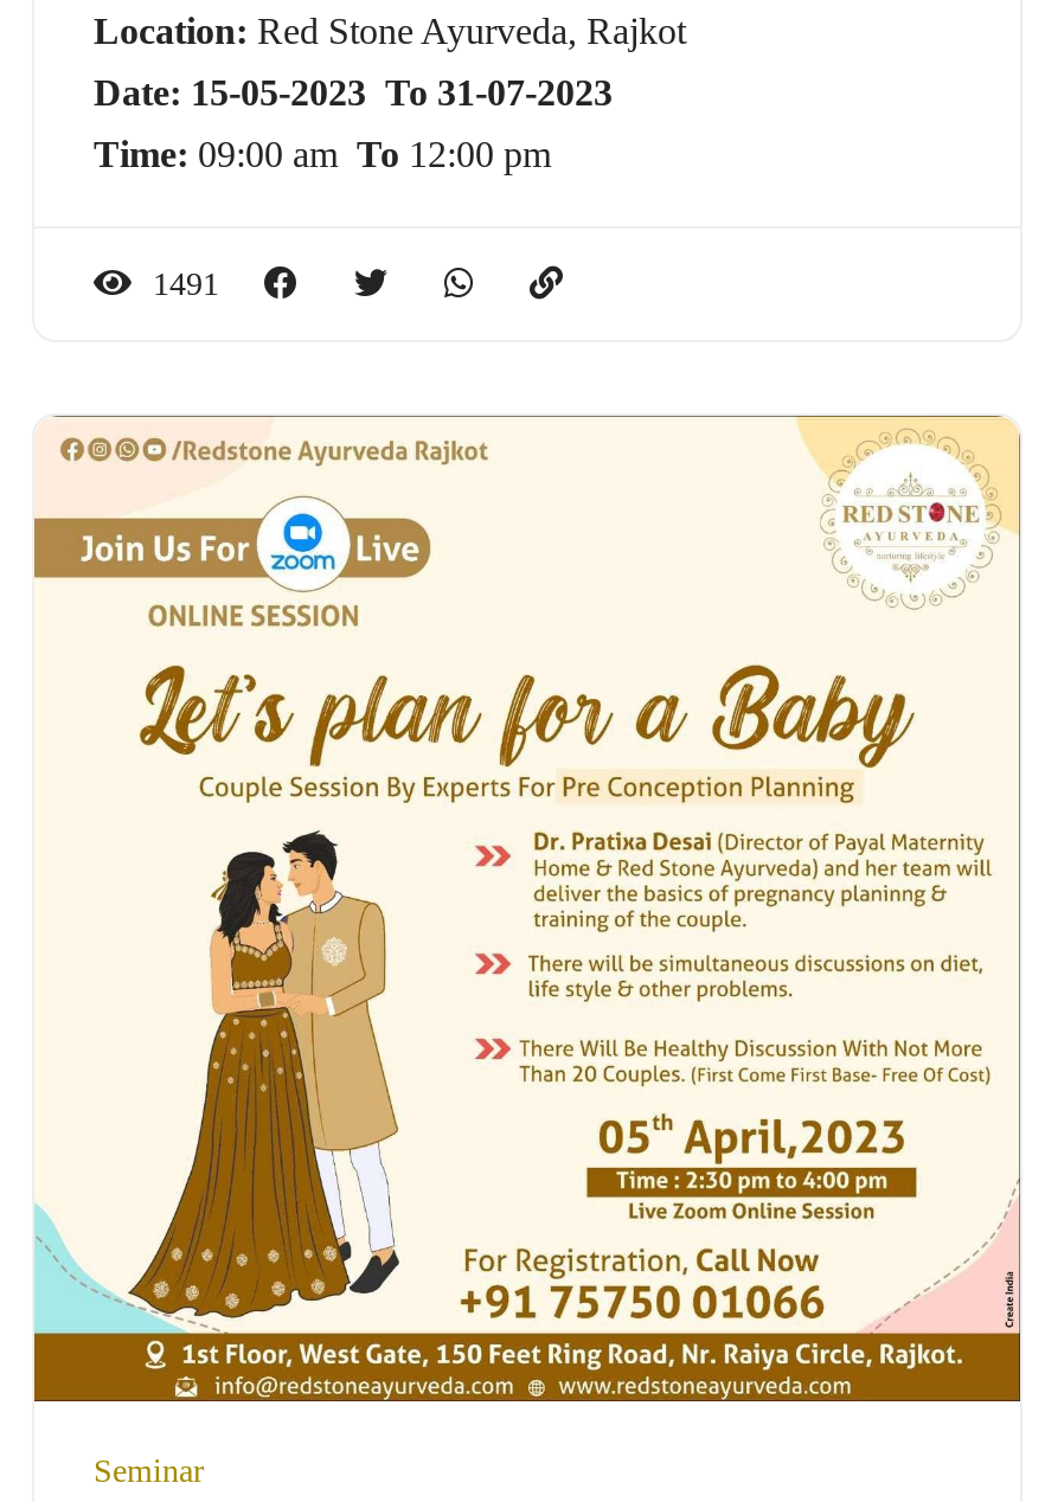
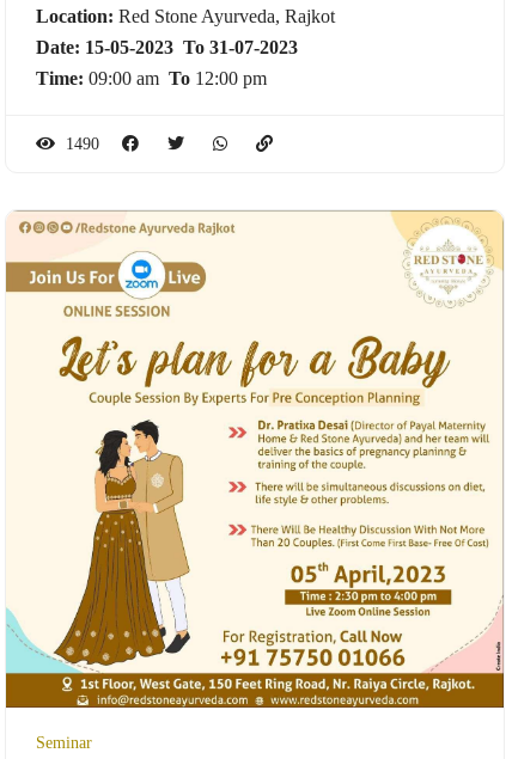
[143,267,219,302] 1491 -> [61,135,99,153] 1490

